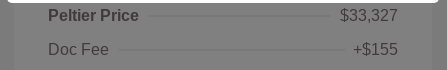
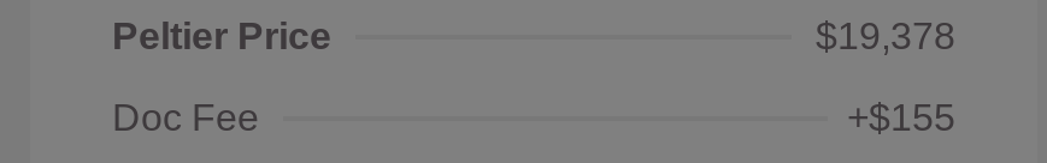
[340,7,398,24] $33,327 -> [816,15,955,56] $19,378

